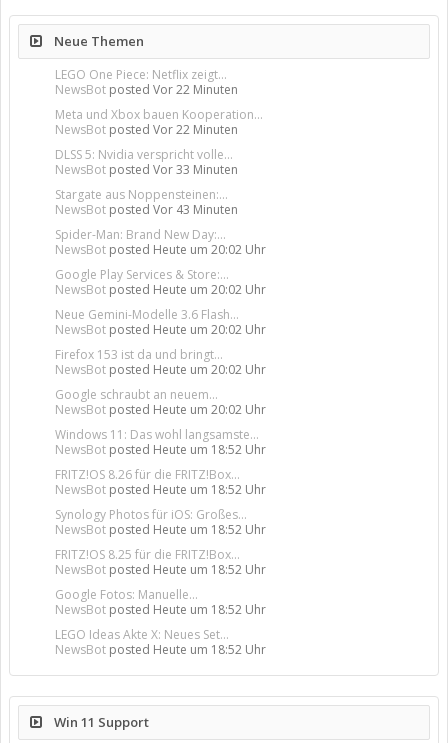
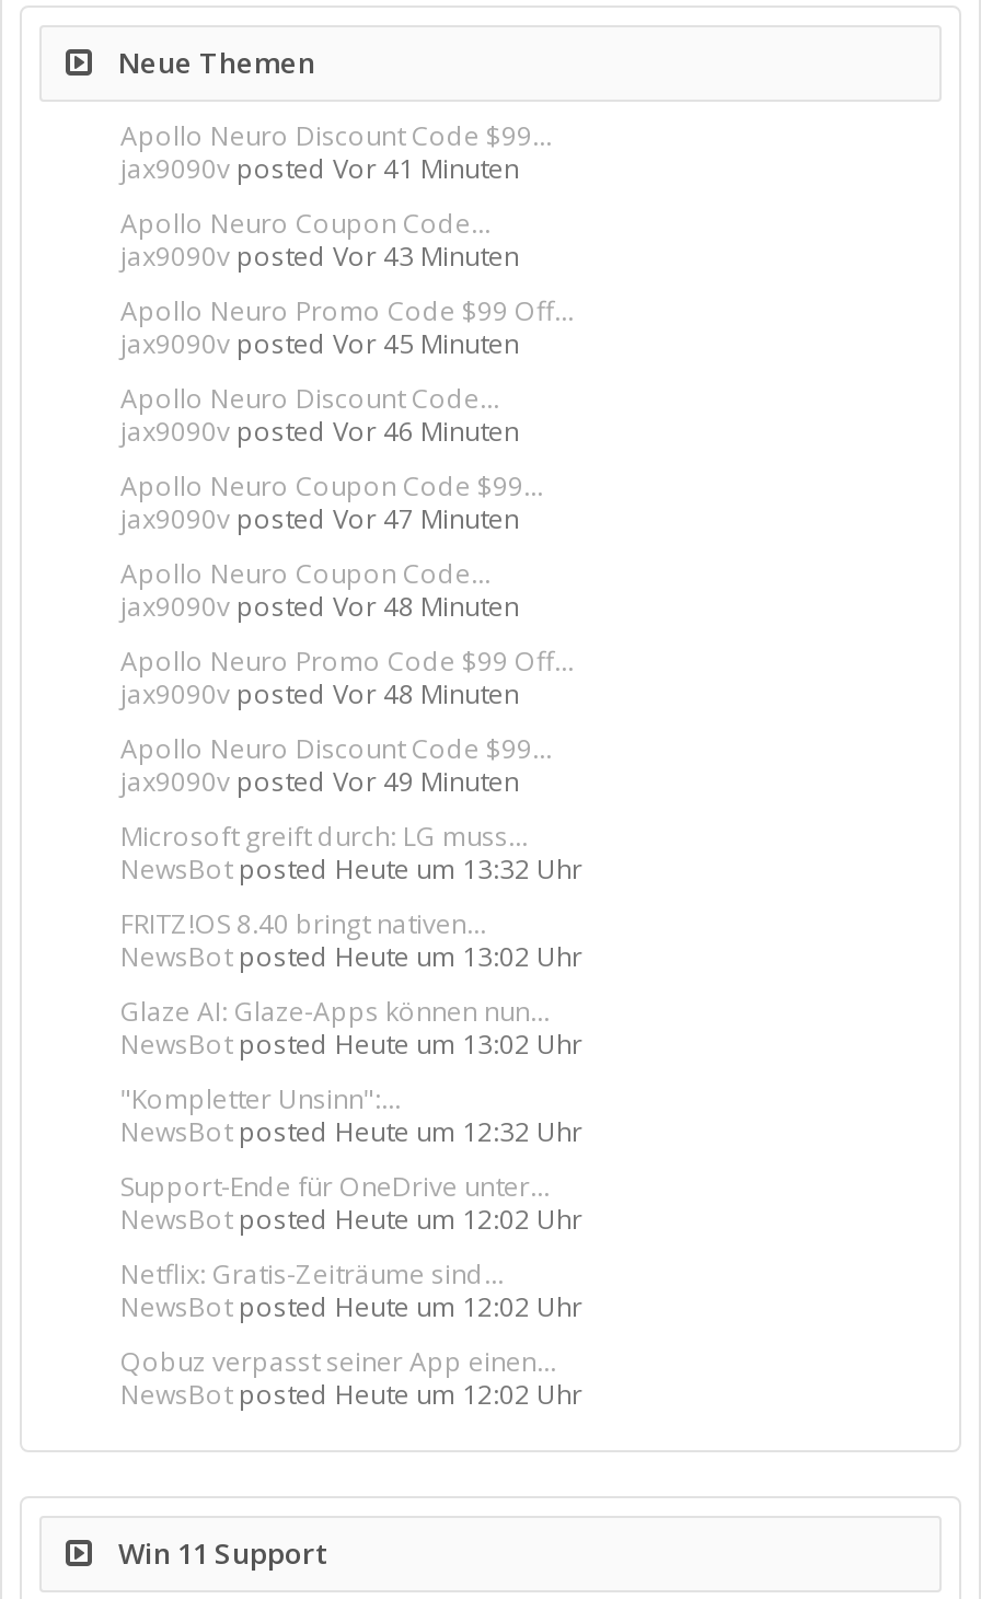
[55,66,238,98] LEGO One Piece: Netflix zeigt... | NewsBot posted Vor 22 Minuten -> [120,117,552,187] Apollo Neuro Discount Code $99... | jax9090v posted Vor 41 Minuten
[55,106,263,138] Meta und Xbox bauen Kooperation... | NewsBot posted Vor 22 Minuten -> [120,205,519,275] Apollo Neuro Coupon Code... | jax9090v posted Vor 43 Minuten
[55,146,238,178] DLSS 5: Nvidia verspricht volle... | NewsBot posted Vor 33 Minuten -> [120,292,574,362] Apollo Neuro Promo Code $99 Off... | jax9090v posted Vor 45 Minuten
[55,186,238,218] Stargate aus Noppensteinen:... | NewsBot posted Vor 43 Minuten -> [120,380,519,450] Apollo Neuro Discount Code... | jax9090v posted Vor 46 Minuten
[55,226,266,258] Spider-Man: Brand New Day:... | NewsBot posted Heute um 20:02 Uhr -> [120,467,543,537] Apollo Neuro Coupon Code $99... | jax9090v posted Vor 47 Minuten
[55,266,266,298] Google Play Services & Store:... | NewsBot posted Heute um 20:02 Uhr -> [120,555,519,625] Apollo Neuro Coupon Code... | jax9090v posted Vor 48 Minuten
[55,306,266,338] Neue Gemini-Modelle 3.6 Flash... | NewsBot posted Heute um 20:02 Uhr -> [120,642,574,712] Apollo Neuro Promo Code $99 Off... | jax9090v posted Vor 48 Minuten
[55,346,266,378] Firefox 153 ist da und bringt... | NewsBot posted Heute um 20:02 Uhr -> [120,730,552,800] Apollo Neuro Discount Code $99... | jax9090v posted Vor 49 Minuten
[55,386,266,418] Google schraubt an neuem... | NewsBot posted Heute um 20:02 Uhr -> [120,818,582,888] Microsoft greift durch: LG muss... | NewsBot posted Heute um 13:32 Uhr
[55,426,266,458] Windows 11: Das wohl langsamste... | NewsBot posted Heute um 18:52 Uhr -> [120,905,582,975] FRITZ!OS 8.40 bringt nativen... | NewsBot posted Heute um 13:02 Uhr
[55,466,266,498] FRITZ!OS 8.26 für die FRITZ!Box... | NewsBot posted Heute um 18:52 Uhr -> [120,993,582,1063] Glaze AI: Glaze-Apps können nun... | NewsBot posted Heute um 13:02 Uhr
[55,506,266,538] Synology Photos für iOS: Großes... | NewsBot posted Heute um 18:52 Uhr -> [120,1080,582,1150] "Kompletter Unsinn":... | NewsBot posted Heute um 12:32 Uhr
[55,546,266,578] FRITZ!OS 8.25 für die FRITZ!Box... | NewsBot posted Heute um 18:52 Uhr -> [120,1168,582,1238] Support-Ende für OneDrive unter... | NewsBot posted Heute um 12:02 Uhr
[55,586,266,618] Google Fotos: Manuelle... | NewsBot posted Heute um 18:52 Uhr -> [120,1255,582,1325] Netflix: Gratis-Zeiträume sind... | NewsBot posted Heute um 12:02 Uhr
[55,626,266,658] LEGO Ideas Akte X: Neues Set... | NewsBot posted Heute um 18:52 Uhr -> [120,1343,582,1413] Qobuz verpasst seiner App einen... | NewsBot posted Heute um 12:02 Uhr

